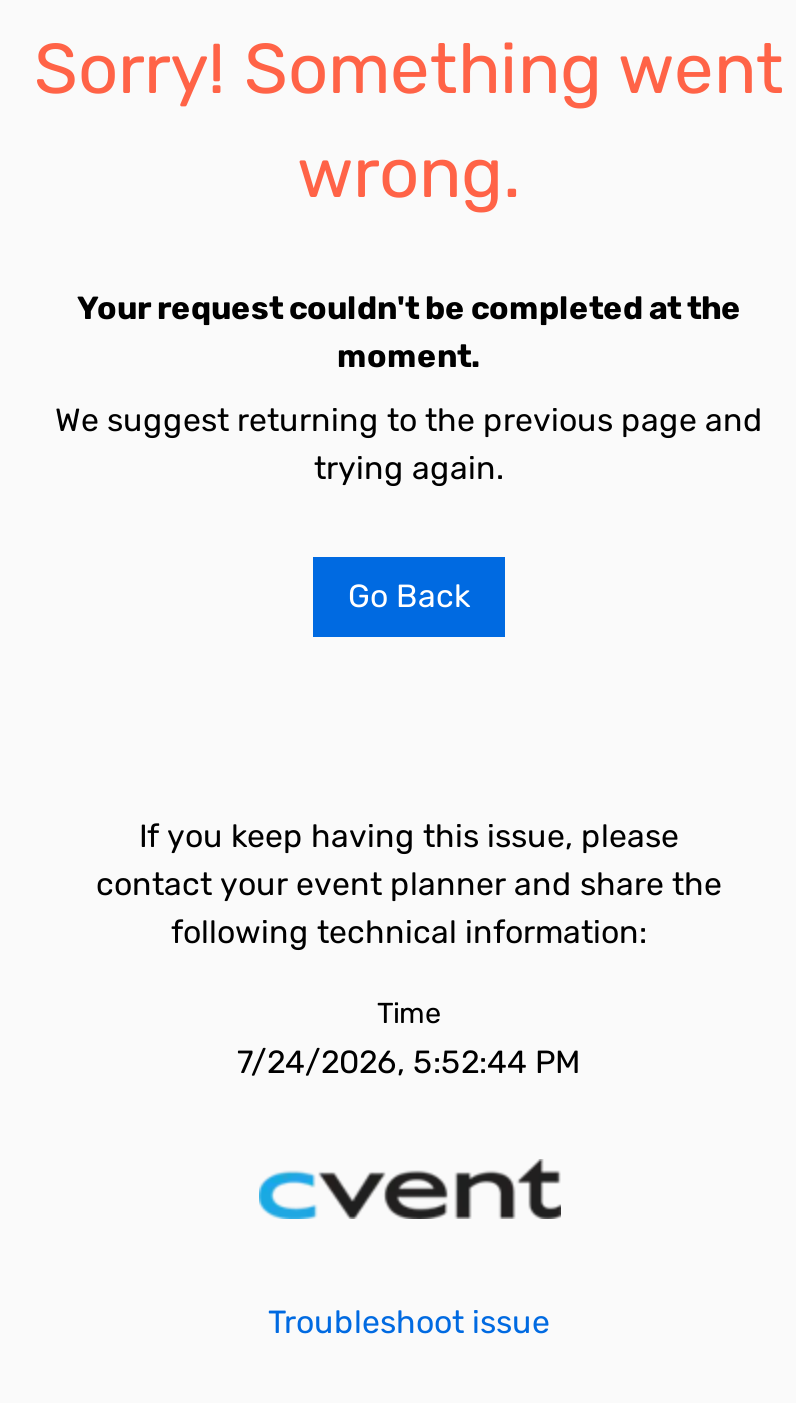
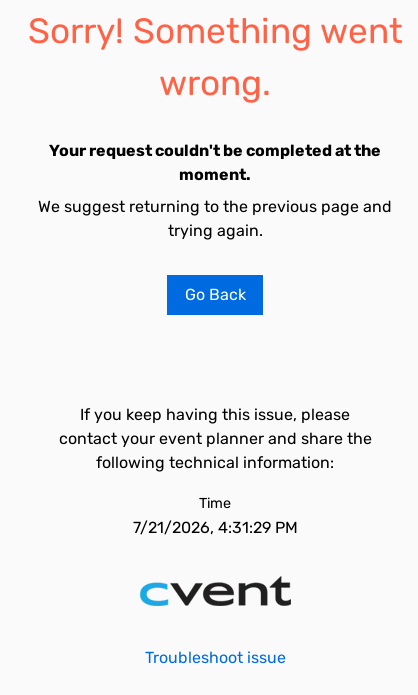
[237,1043,581,1081] 7/24/2026, 5:52:44 PM -> [132,518,297,537] 7/21/2026, 4:31:29 PM

